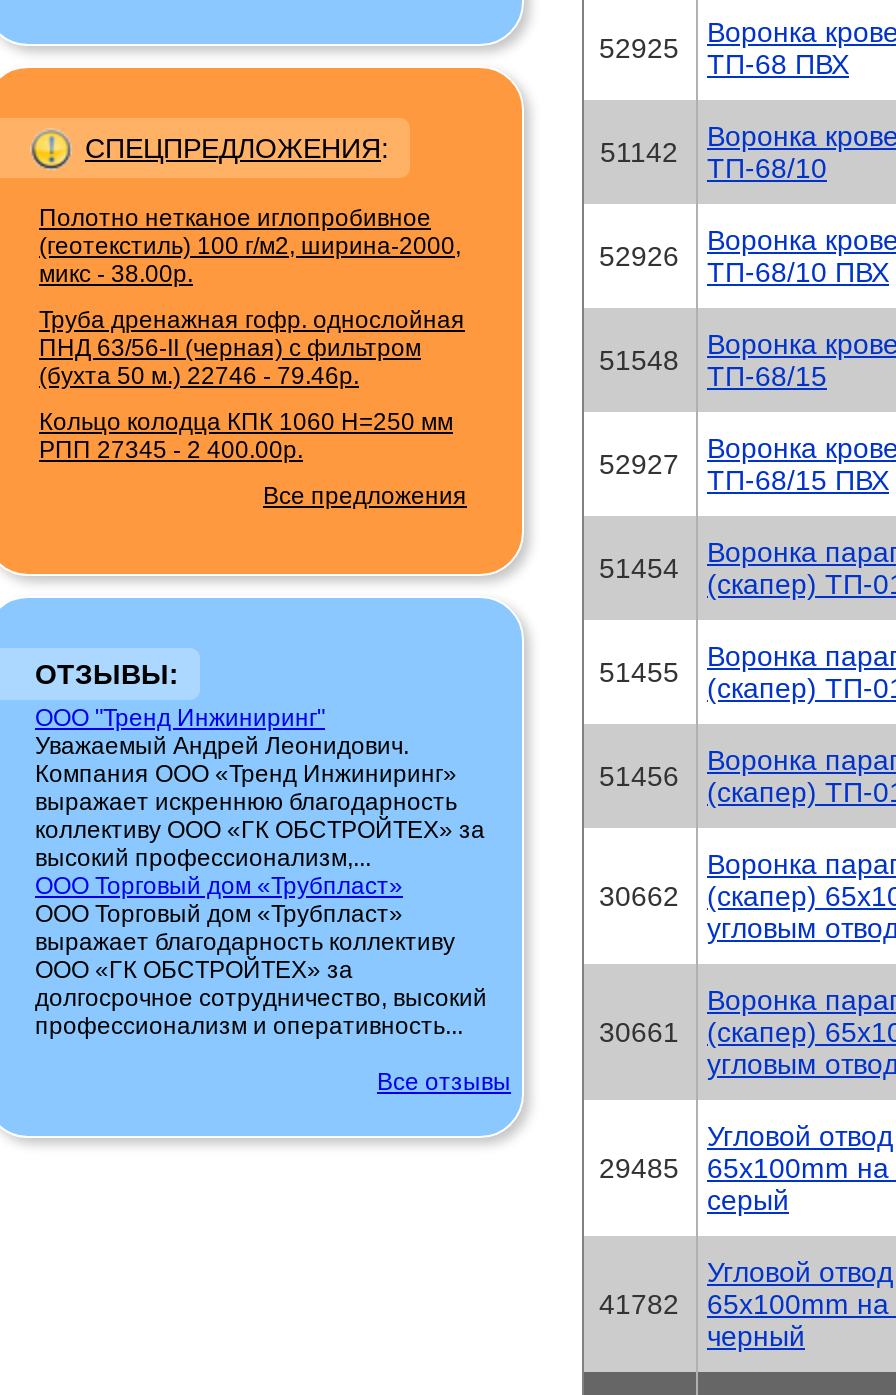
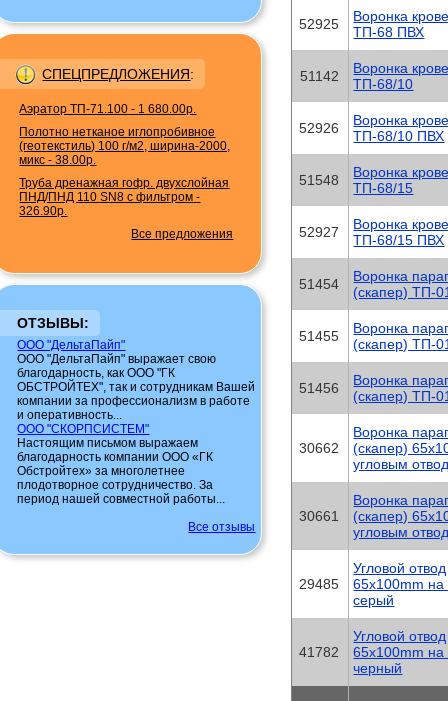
none -> [19,102,196,116] Аэратор ТП-71.100 - 1 680.00р.
moved [39,204,461,288] -> [19,125,230,167]: Полотно нетканое иглопробивное | (геотекстиль) 100 г/м2, ширина-2000, | микс - 38.00р.
[39,306,465,464] Труба дренажная гофр. однослойная | ПНД 63/56-II (черная) с фильтром | (бухта 50 м.) 22746 - 79.46р. | Кольцо колодца КПК 1060 H=250 мм | РПП 27345 - 2 400.00р. -> [19,176,229,218] Труба дренажная гофр. двухслойная | ПНД/ПНД 110 SN8 с фильтром - | 326.90р.
[35,704,487,1040] ООО "Тренд Инжиниринг" | Уважаемый Андрей Леонидович. | Компания ООО «Тренд Инжиниринг» | выражает искреннюю благодарность | коллективу ООО «ГК ОБСТРОЙТЕХ» за | высокий профессионализм,... | ООО Торговый дом «Трубпласт» | ООО Торговый дом «Трубпласт» | выражает благодарность коллективу | ООО «ГК ОБСТРОЙТЕХ» за | долгосрочное сотрудничество, высокий | профессионализм и оперативность... -> [17,338,255,506] ООО "ДельтаПайп" | ООО "ДельтаПайп" выражает свою | благодарность, как ООО "ГК | ОБСТРОЙТЕХ", так и сотрудникам Вашей | компании за профессионализм в работе | и оперативность... | ООО "СКОРПСИСТЕМ" | Настоящим письмом выражаем | благодарность компании ООО «ГК | Обстройтех» за многолетнее | плодотворное сотрудничество. За | период нашей совместной работы...

